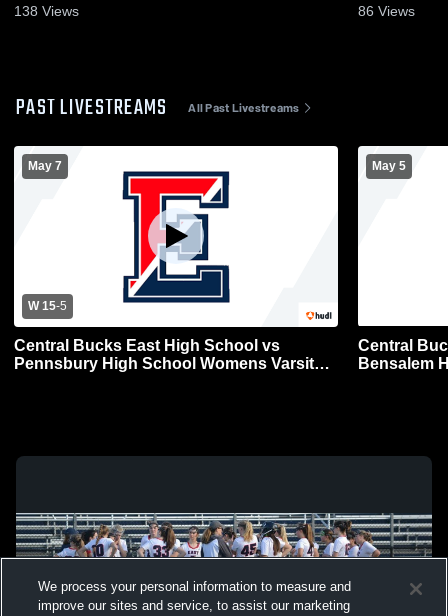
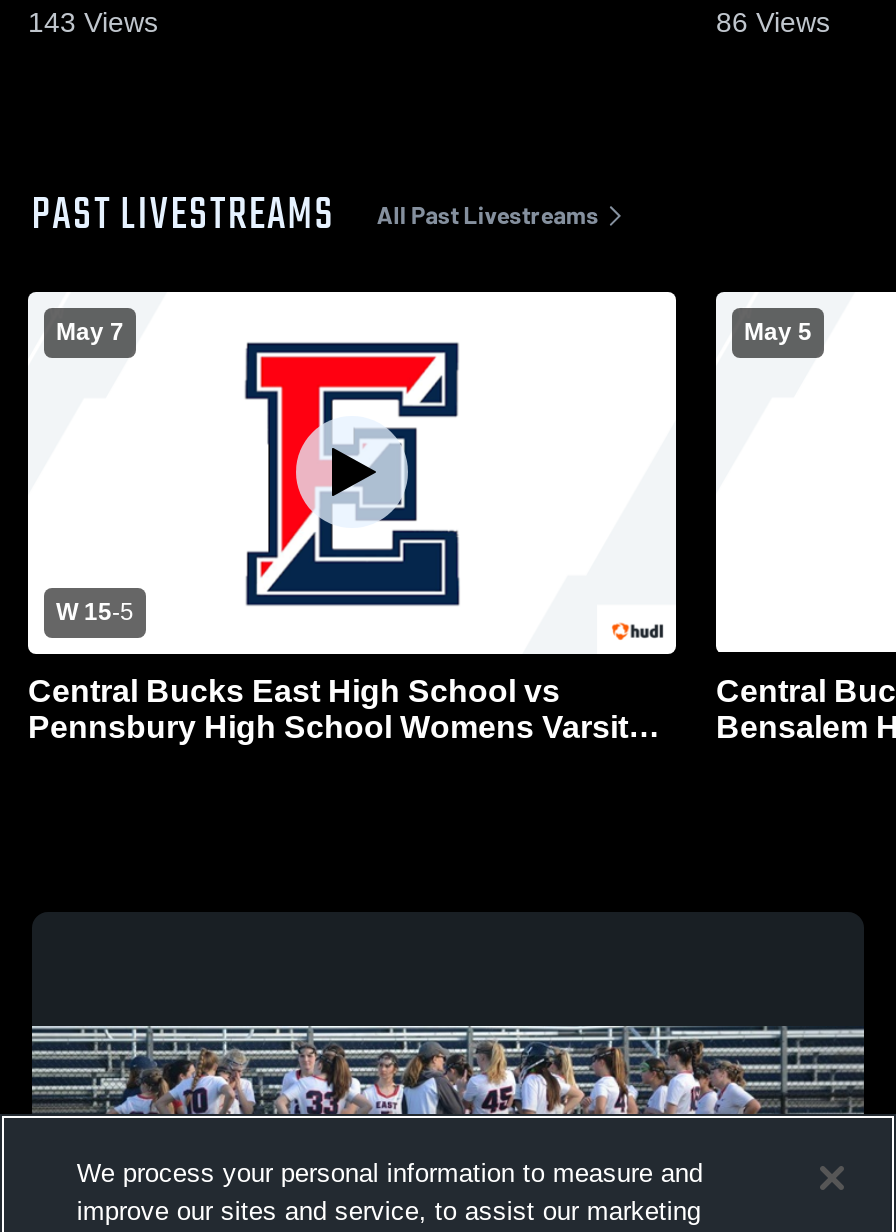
[14,3,79,19] 138 Views -> [28,5,158,37] 143 Views

